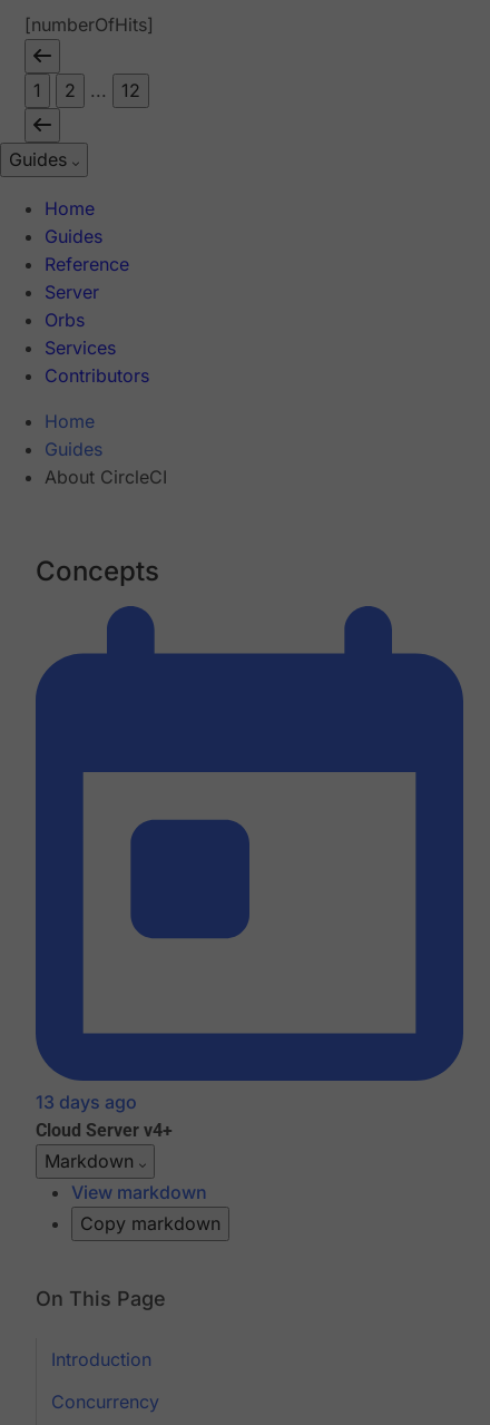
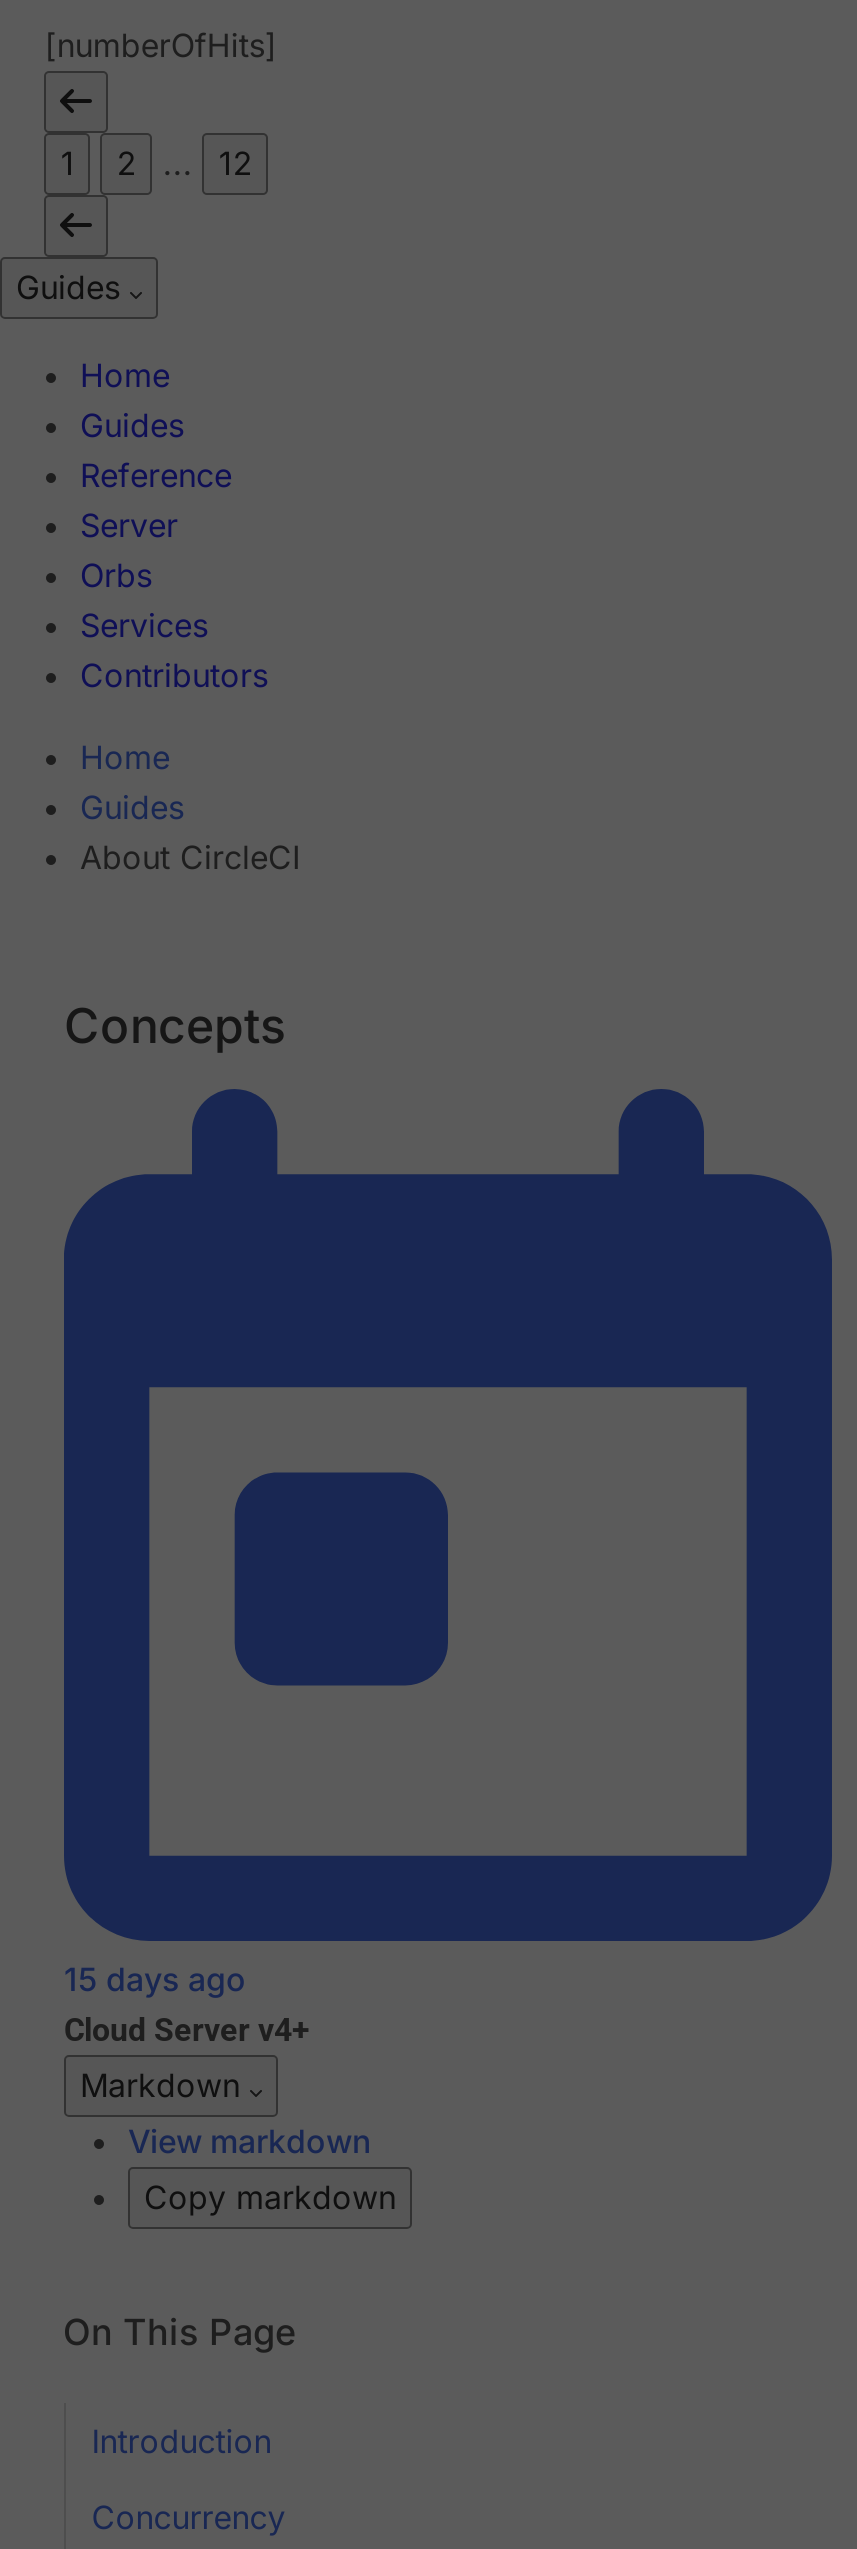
[36,1091,137,1114] 13 days ago -> [64,1960,246,2000] 15 days ago

